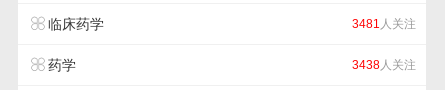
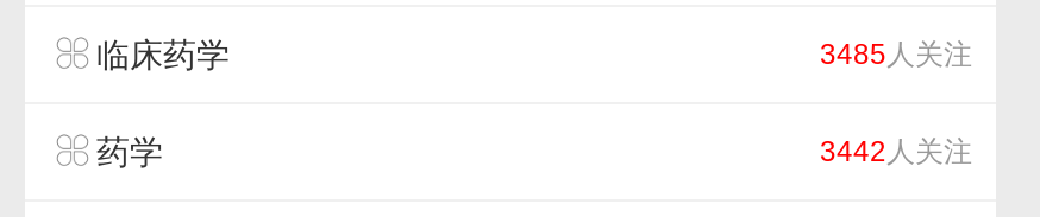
[352,17,416,31] 3481人关注 -> [820,38,972,71] 3485人关注
[352,58,416,72] 3438人关注 -> [820,135,972,168] 3442人关注

